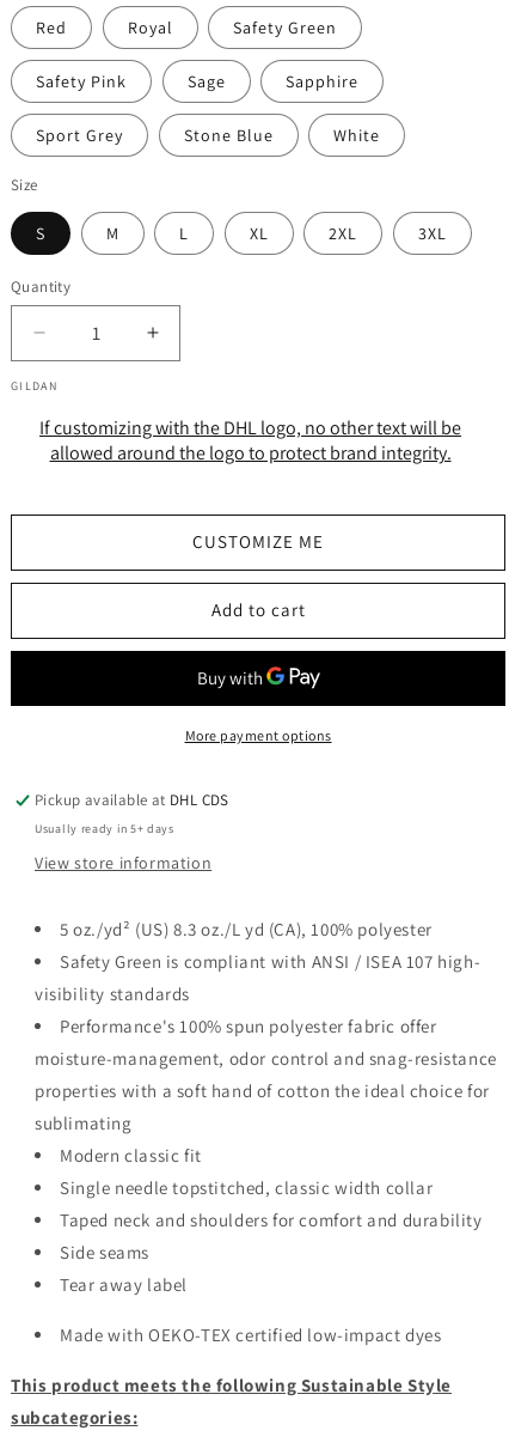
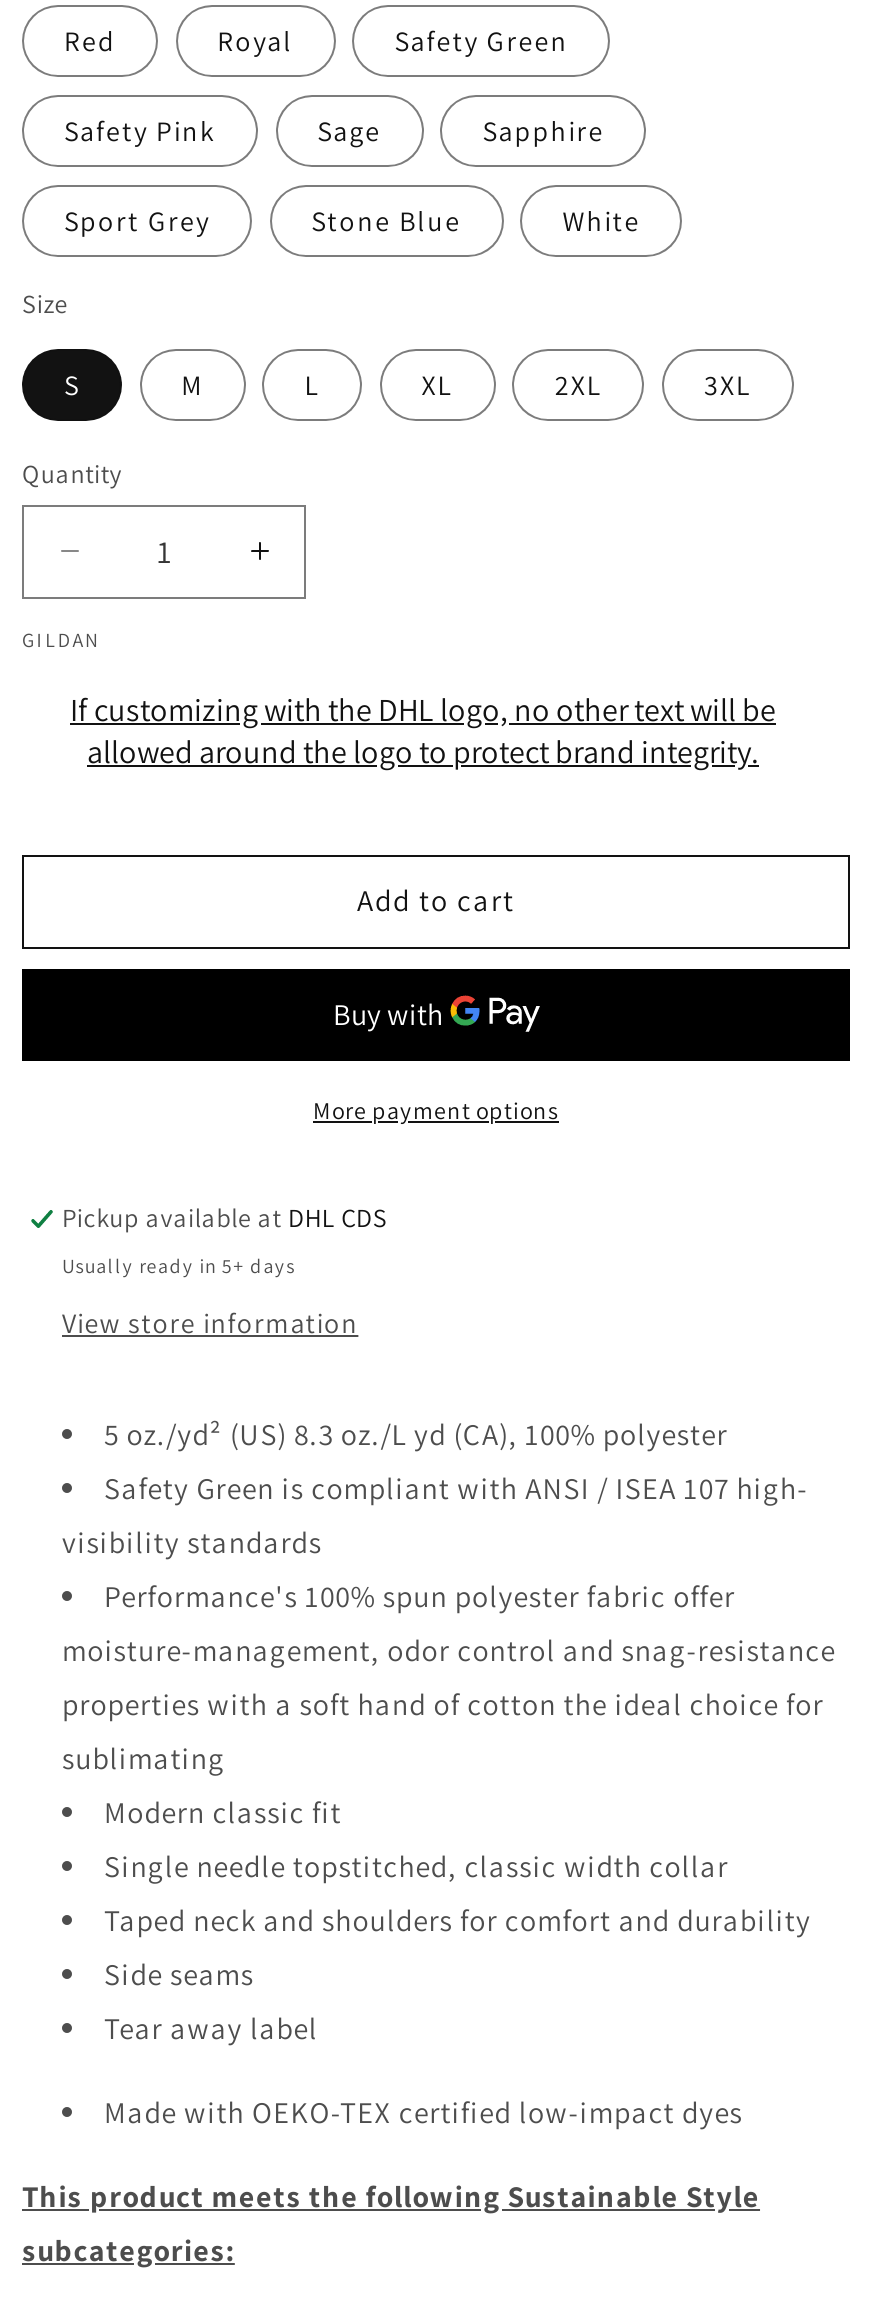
[192,530,324,553] CUSTOMIZE ME -> none

